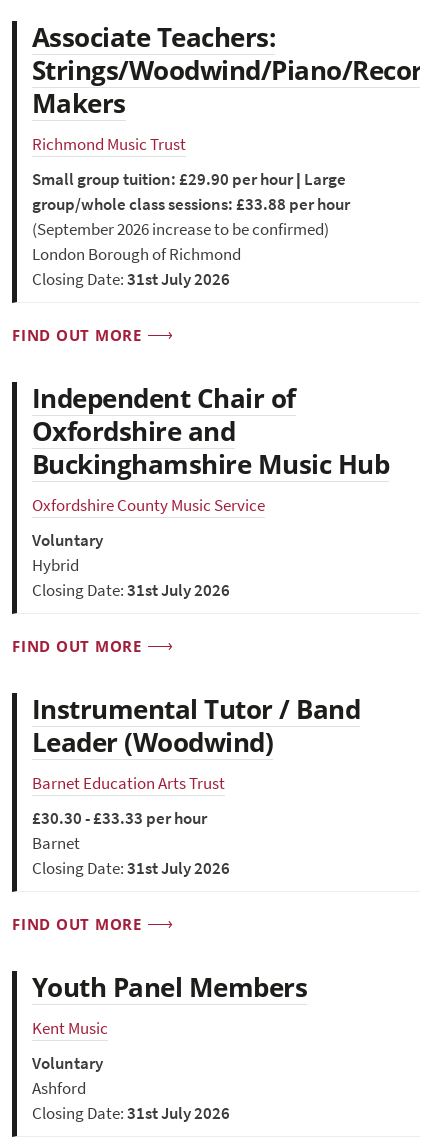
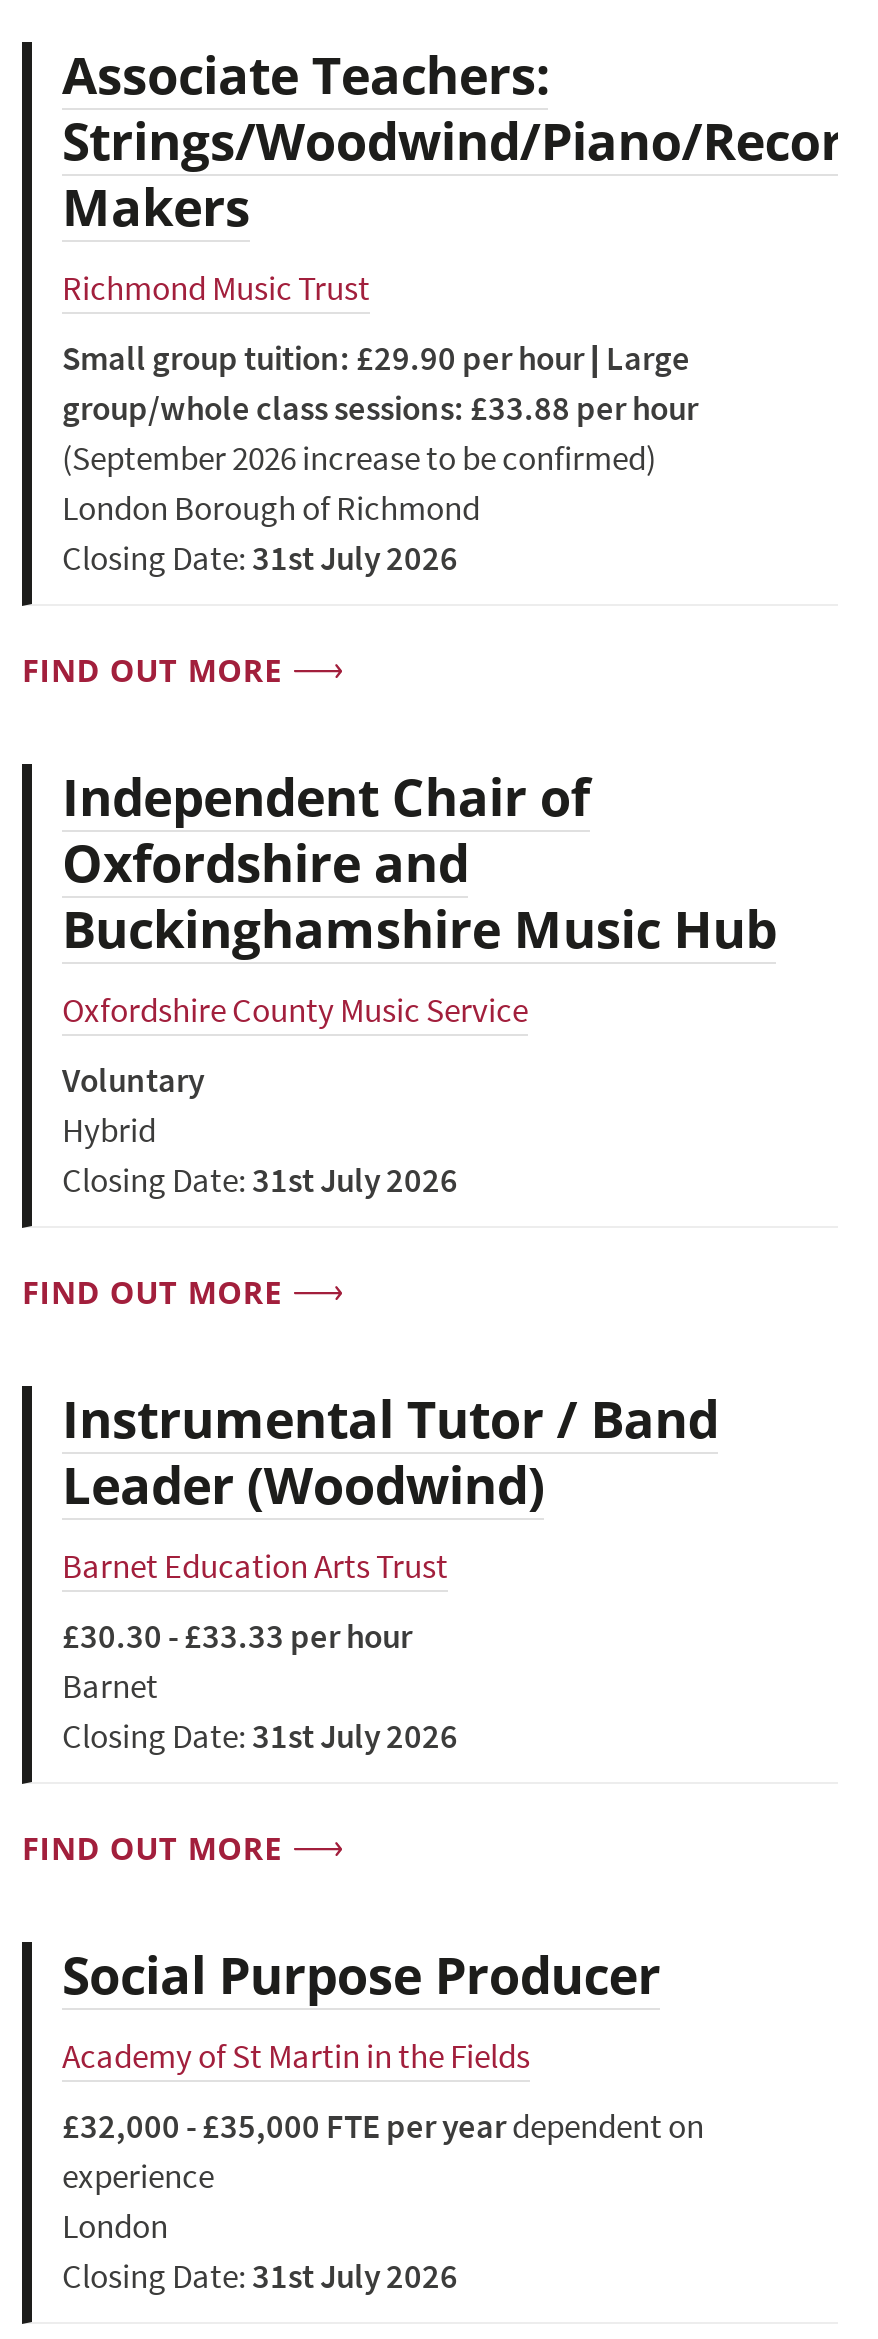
[32,970,307,1040] Youth Panel Members | Kent Music -> [62,1940,661,2080] Social Purpose Producer | Academy of St Martin in the Fields
[32,1052,103,1100] Voluntary | Ashford -> [62,2104,704,2250] £32,000 - £35,000 FTE per yeardependent on | experience | London

